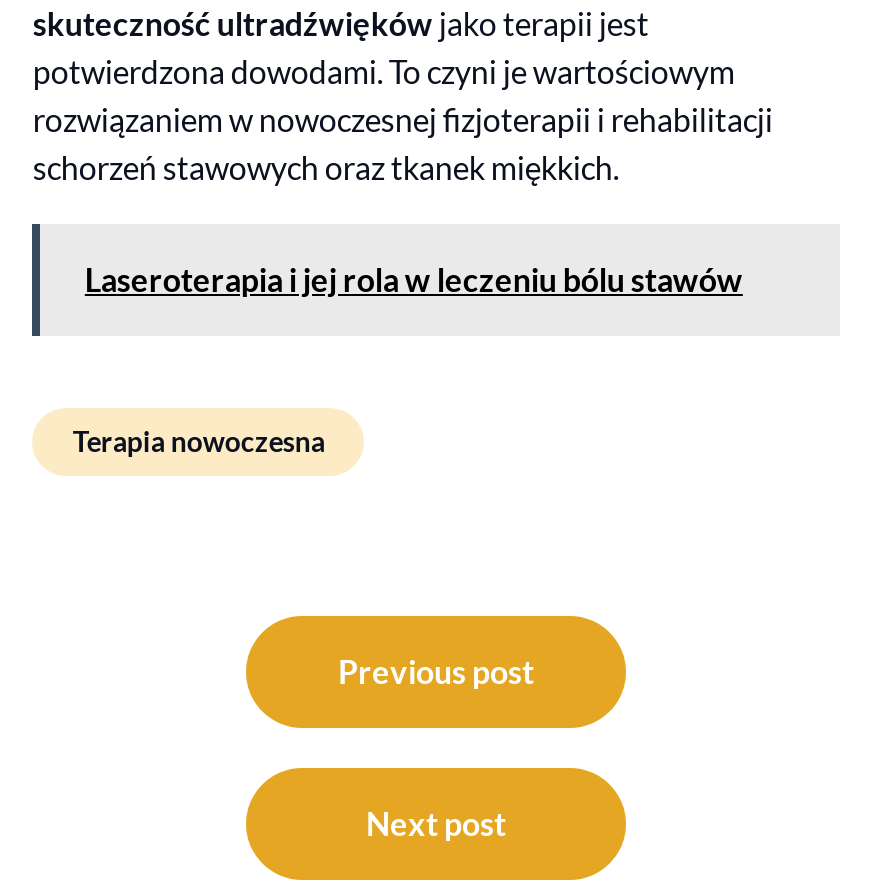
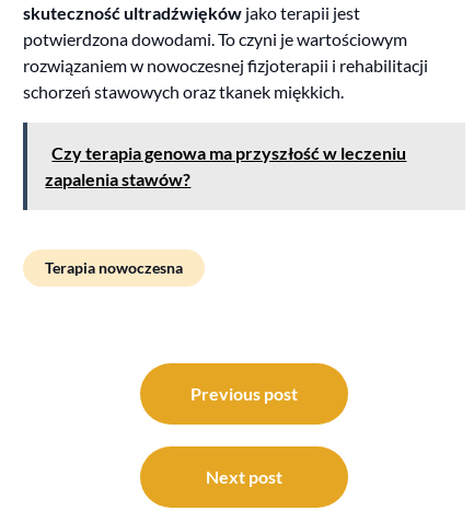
[85,261,743,299] Laseroterapia i jej rola w leczeniu bólu stawów -> [45,143,407,190] Czy terapia genowa ma przyszłość w leczeniu | zapalenia stawów?

